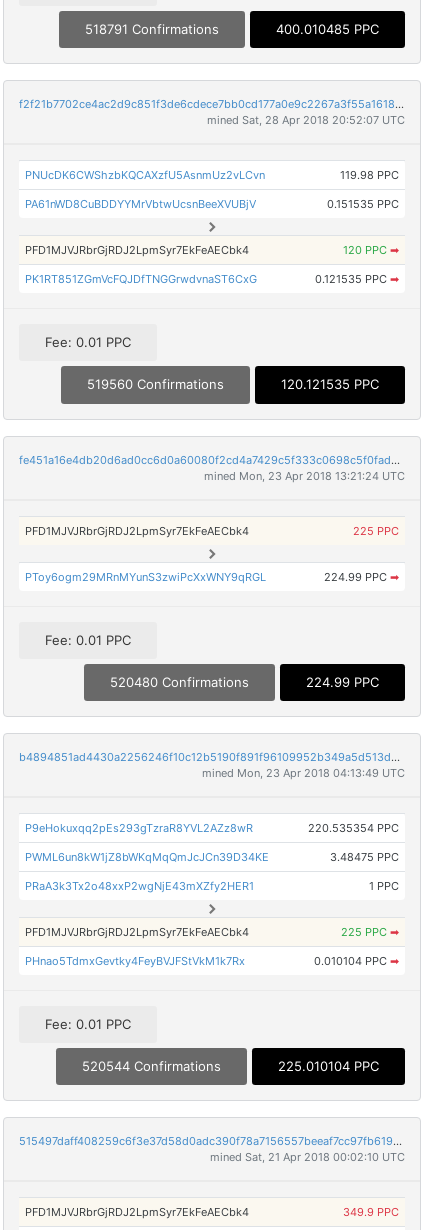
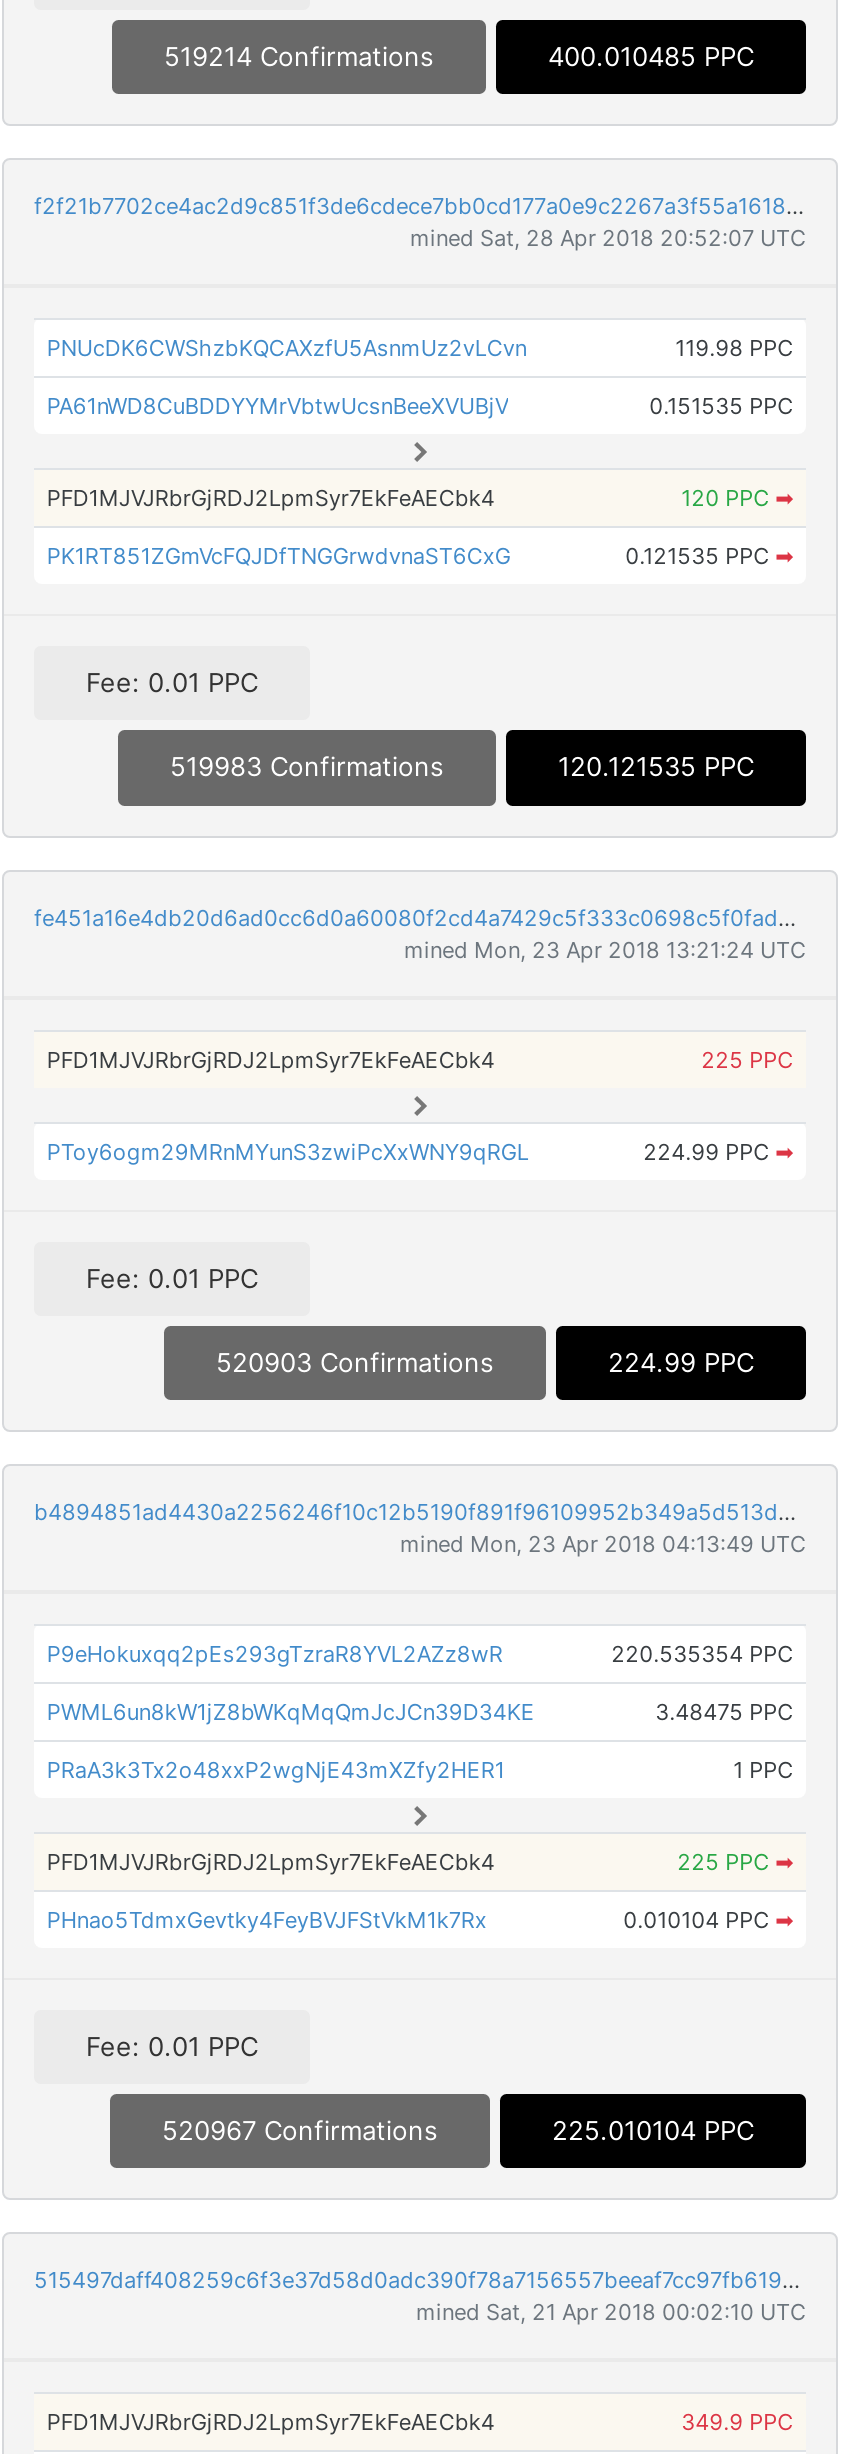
[85,21,219,37] 518791 Confirmations -> [164,40,434,72] 519214 Confirmations
[87,376,224,392] 519560 Confirmations -> [170,751,444,783] 519983 Confirmations
[110,674,249,690] 520480 Confirmations -> [216,1346,494,1378] 520903 Confirmations
[82,1058,221,1074] 520544 Confirmations -> [162,2114,438,2146] 520967 Confirmations

